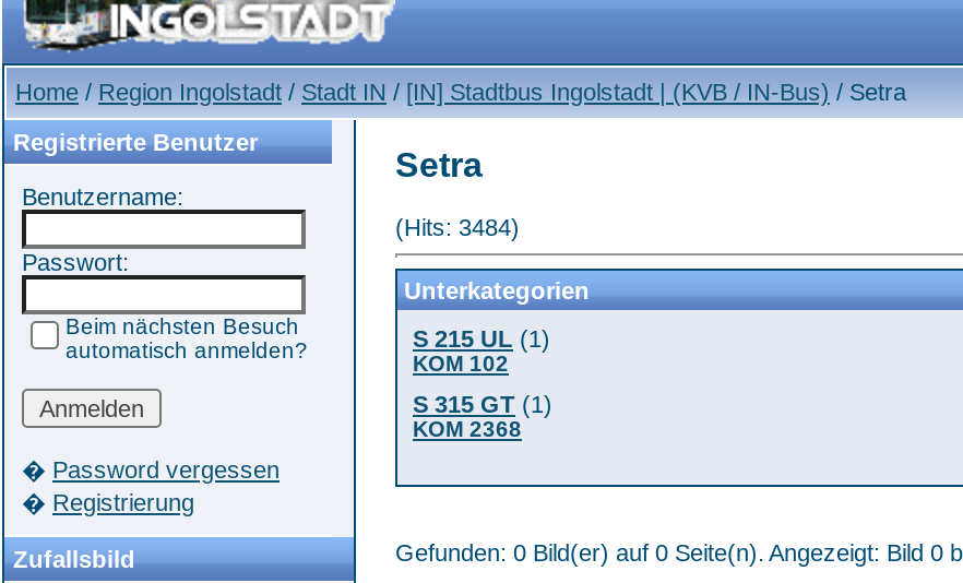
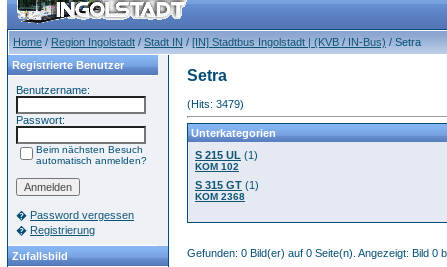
[395,214,520,240] (Hits: 3484) -> [187,98,244,110] (Hits: 3479)

